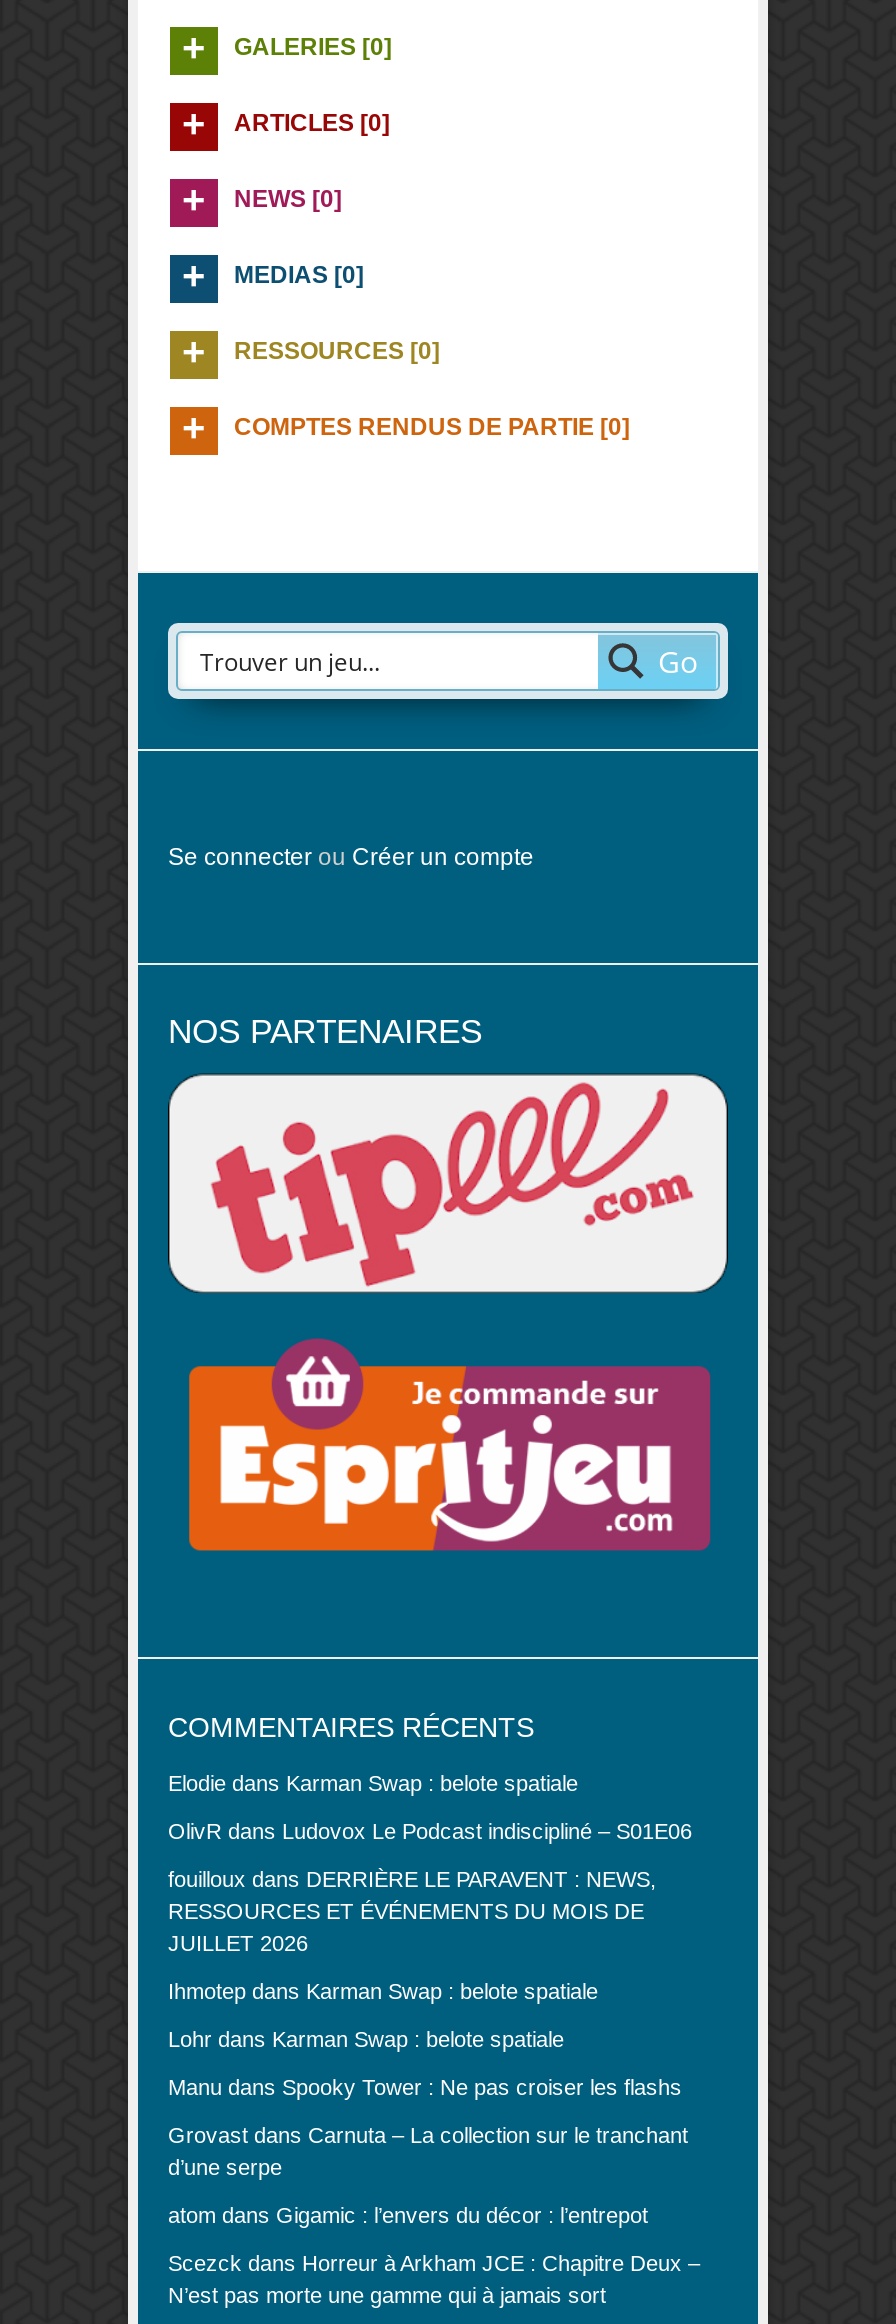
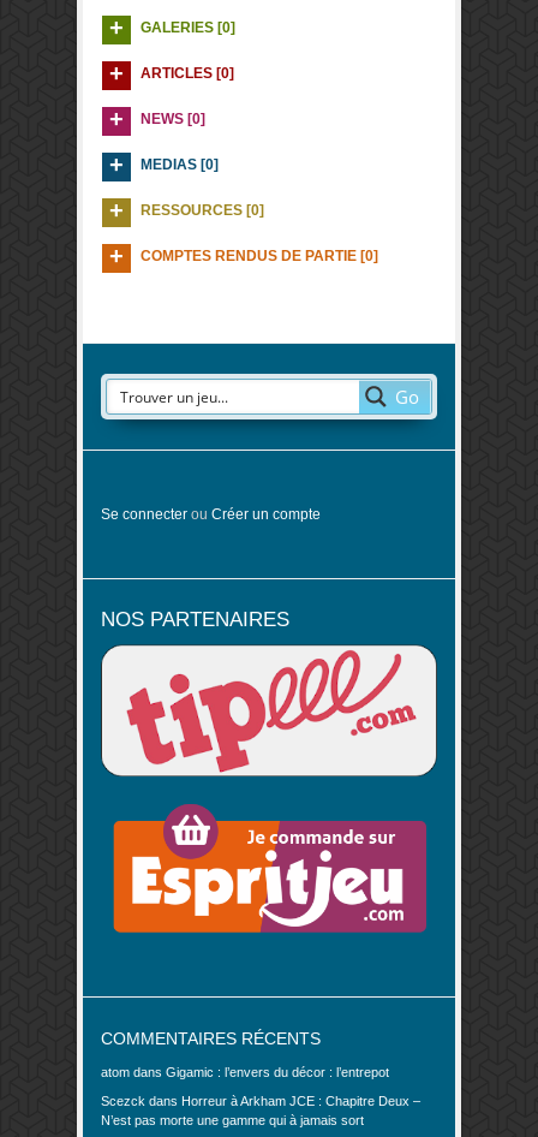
[168,1772,692,2180] Elodie dans Karman Swap : belote spatiale | OlivR dans Ludovox Le Podcast indiscipliné – S01E06 | fouilloux dans DERRIÈRE LE PARAVENT : NEWS, | RESSOURCES ET ÉVÉNEMENTS DU MOIS DE | JUILLET 2026 | Ihmotep dans Karman Swap : belote spatiale | Lohr dans Karman Swap : belote spatiale | Manu dans Spooky Tower : Ne pas croiser les flashs | Grovast dans Carnuta – La collection sur le tranchant | d’une serpe -> none

